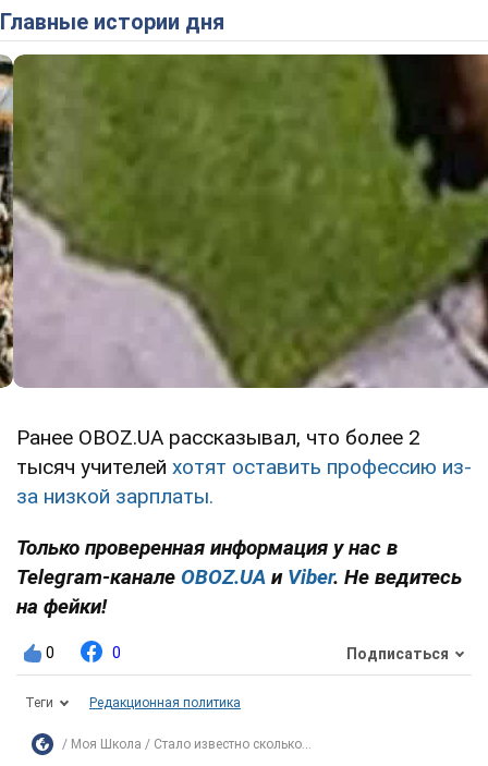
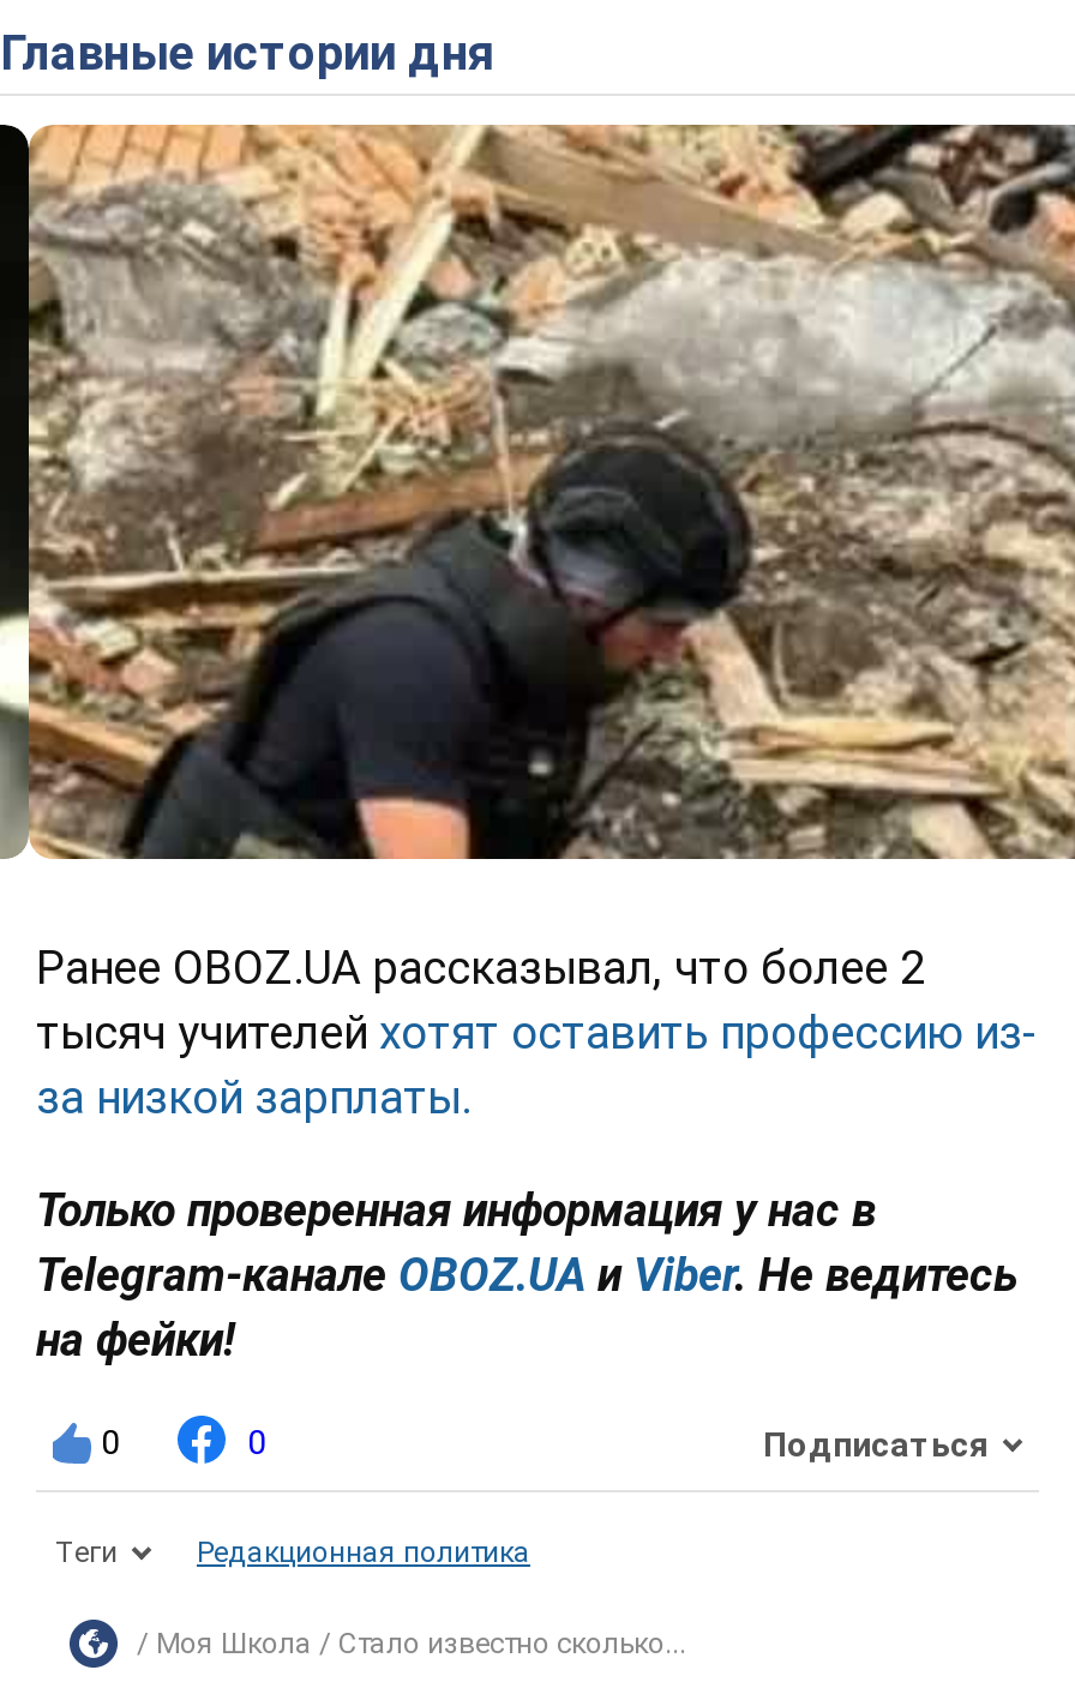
[3,53,485,389] [image] -> [7,122,1068,861] [image]

